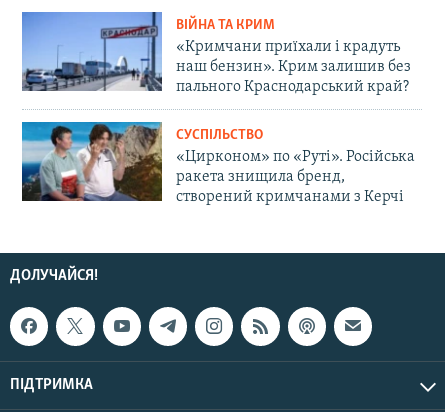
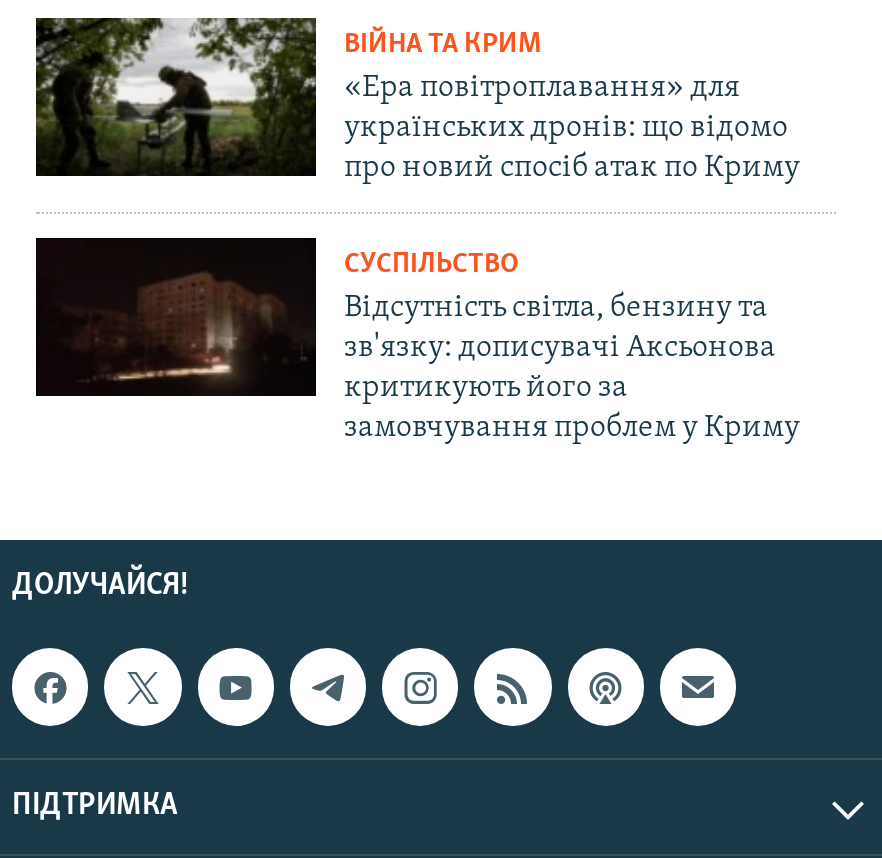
[21,11,411,95] [image] | «Кримчани приїхали і крадуть | наш бензин». Крим залишив без | пального Краснодарський край? -> [34,16,800,184] [image] | «Ера повітроплавання» для | українських дронів: що відомо | про новий спосіб атак по Криму
[21,121,415,205] [image] | «Цирконом» по «Руті». Російська | ракета знищила бренд, | створений кримчанами з Керчі -> [34,236,800,444] [image] | Відсутність світла, бензину та | зв'язку: дописувачі Аксьонова | критикують його за | замовчування проблем у Криму

